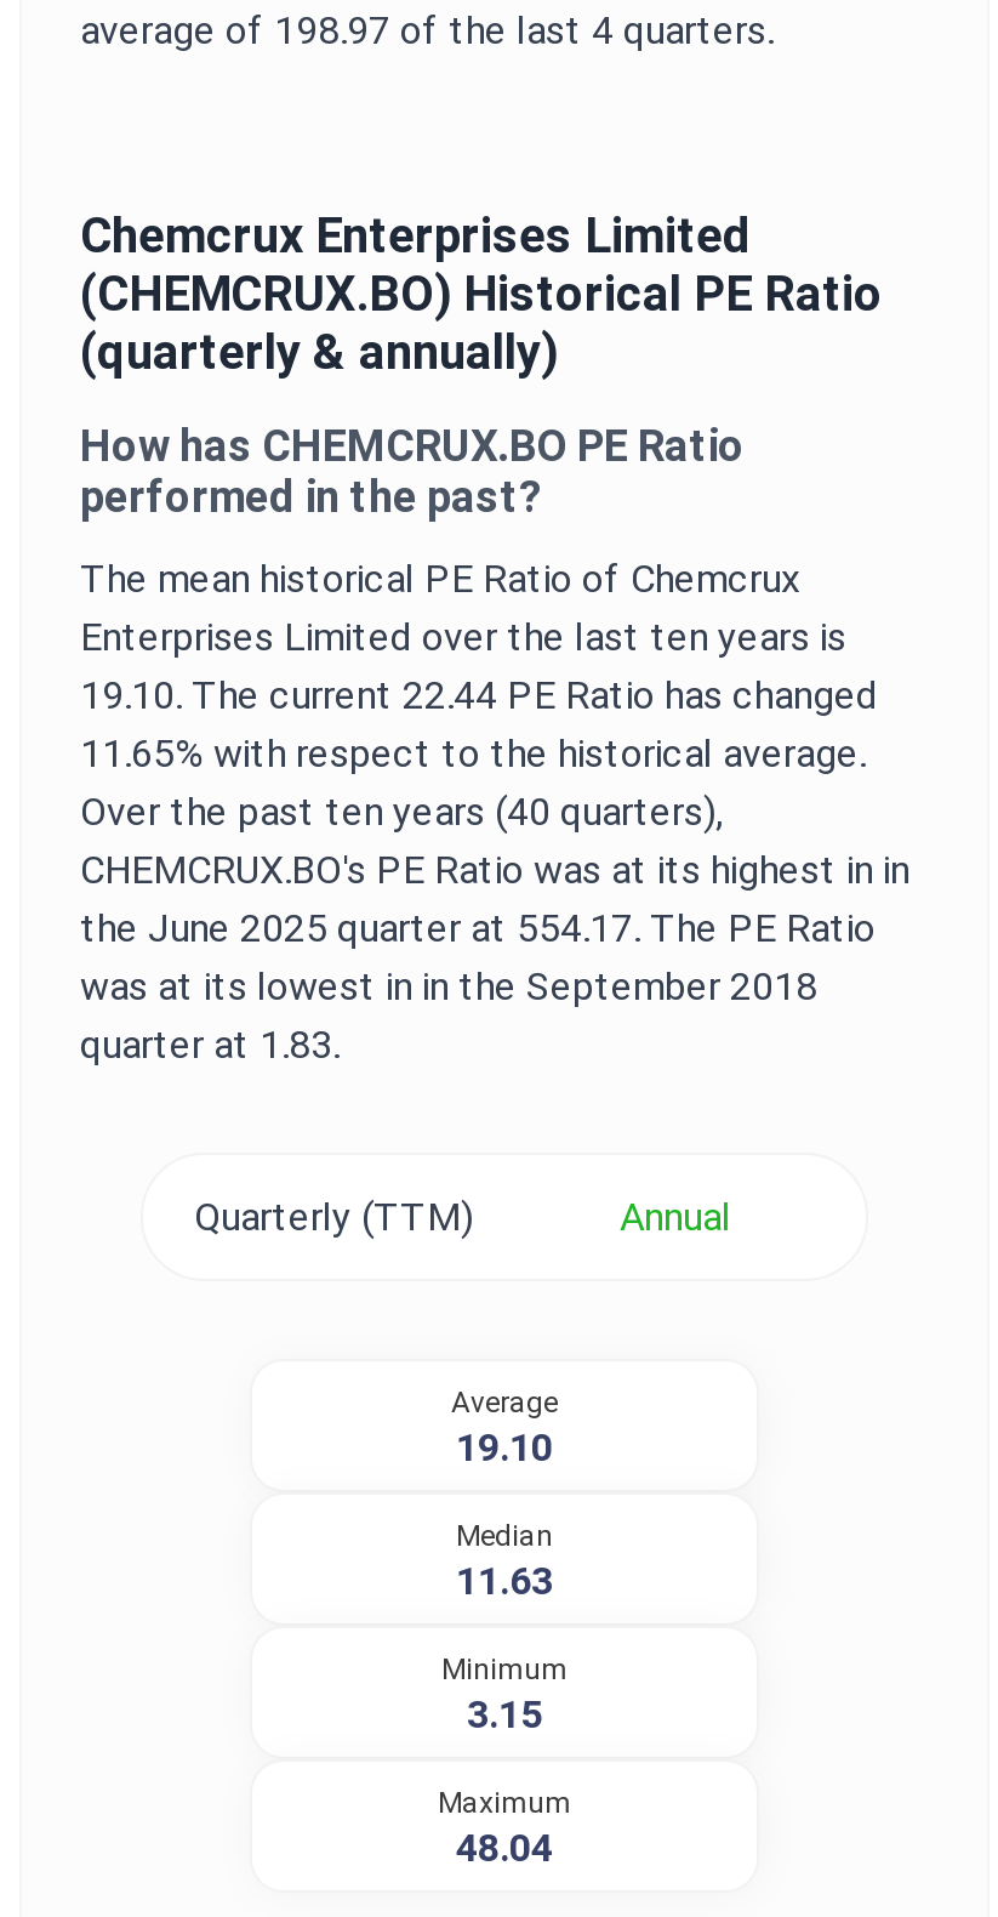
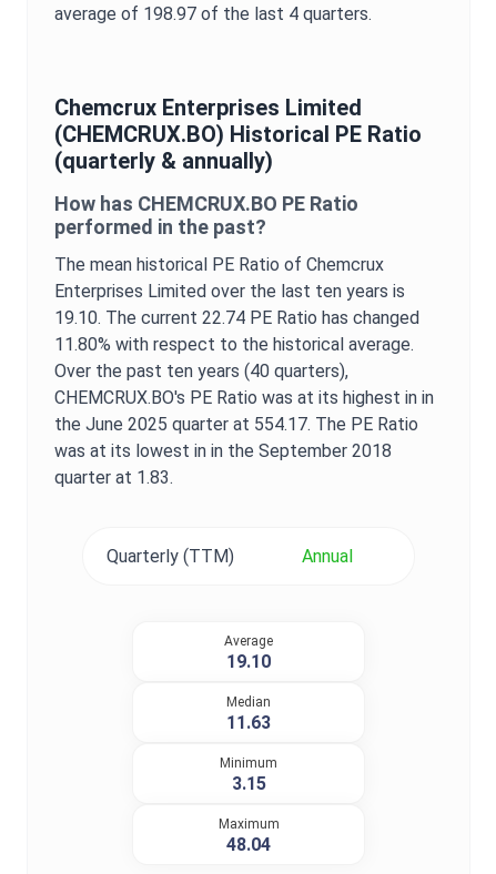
[80,672,878,718] 19.10. The current 22.44 PE Ratio has changed -> [54,307,419,328] 19.10. The current 22.74 PE Ratio has changed
[80,730,866,777] 11.65% with respect to the historical average. -> [54,334,414,355] 11.80% with respect to the historical average.

